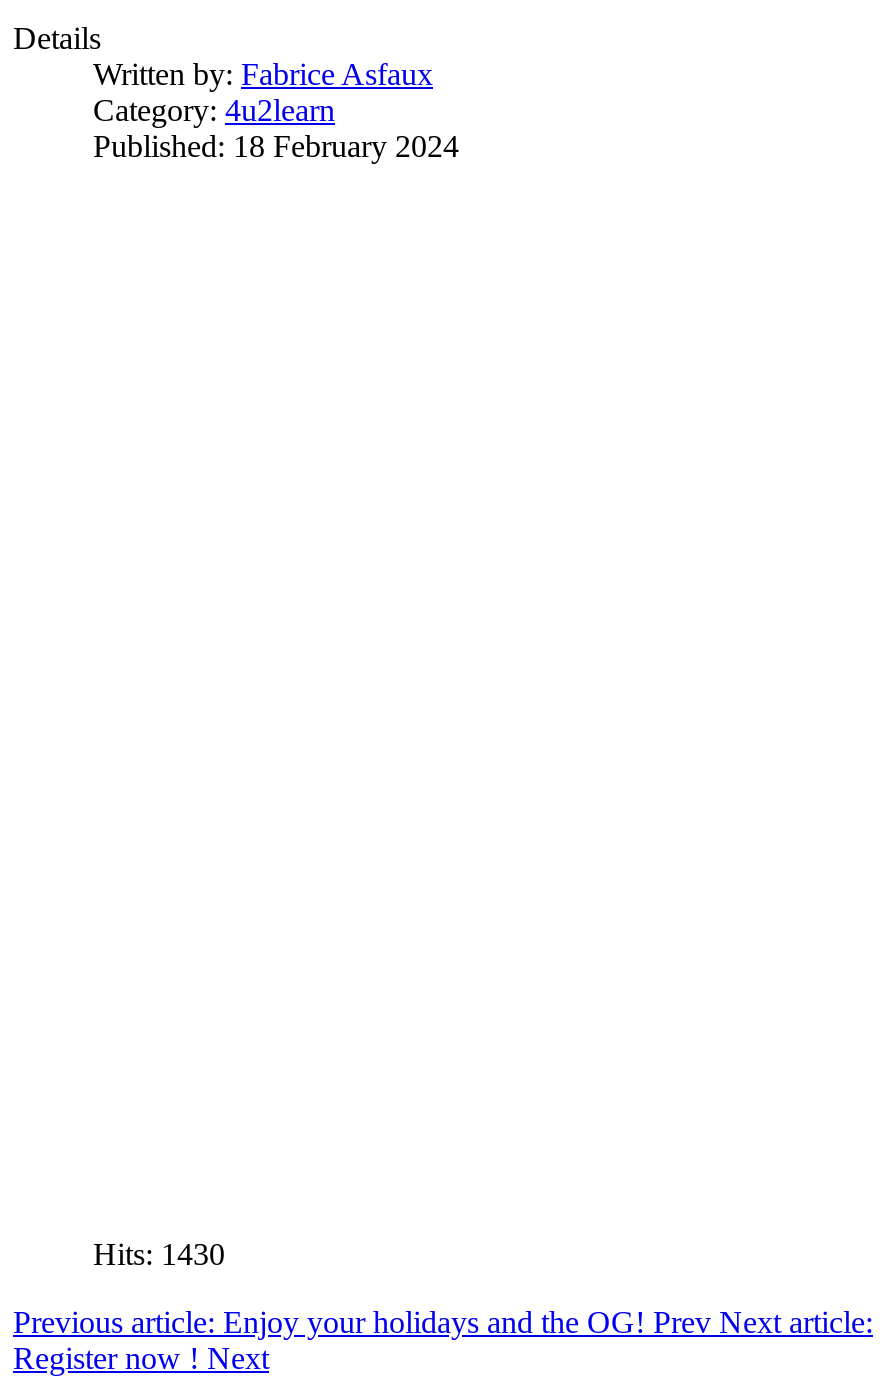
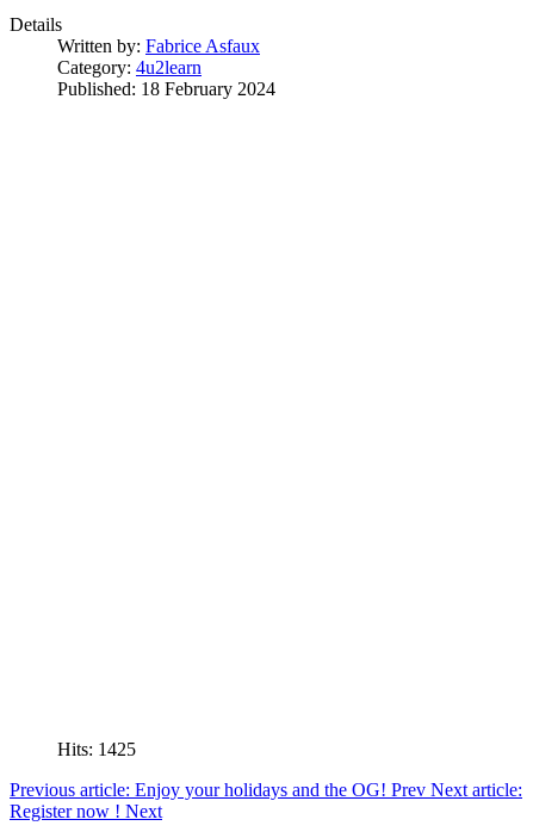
[93,1237,225,1271] Hits: 1430 -> [57,739,136,760] Hits: 1425

